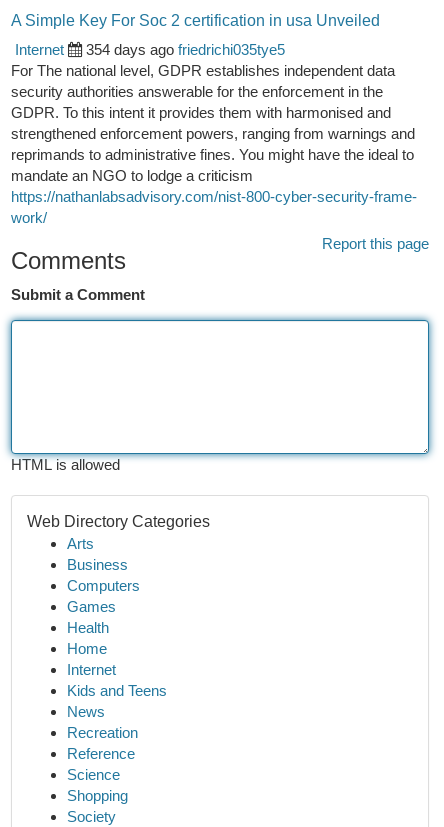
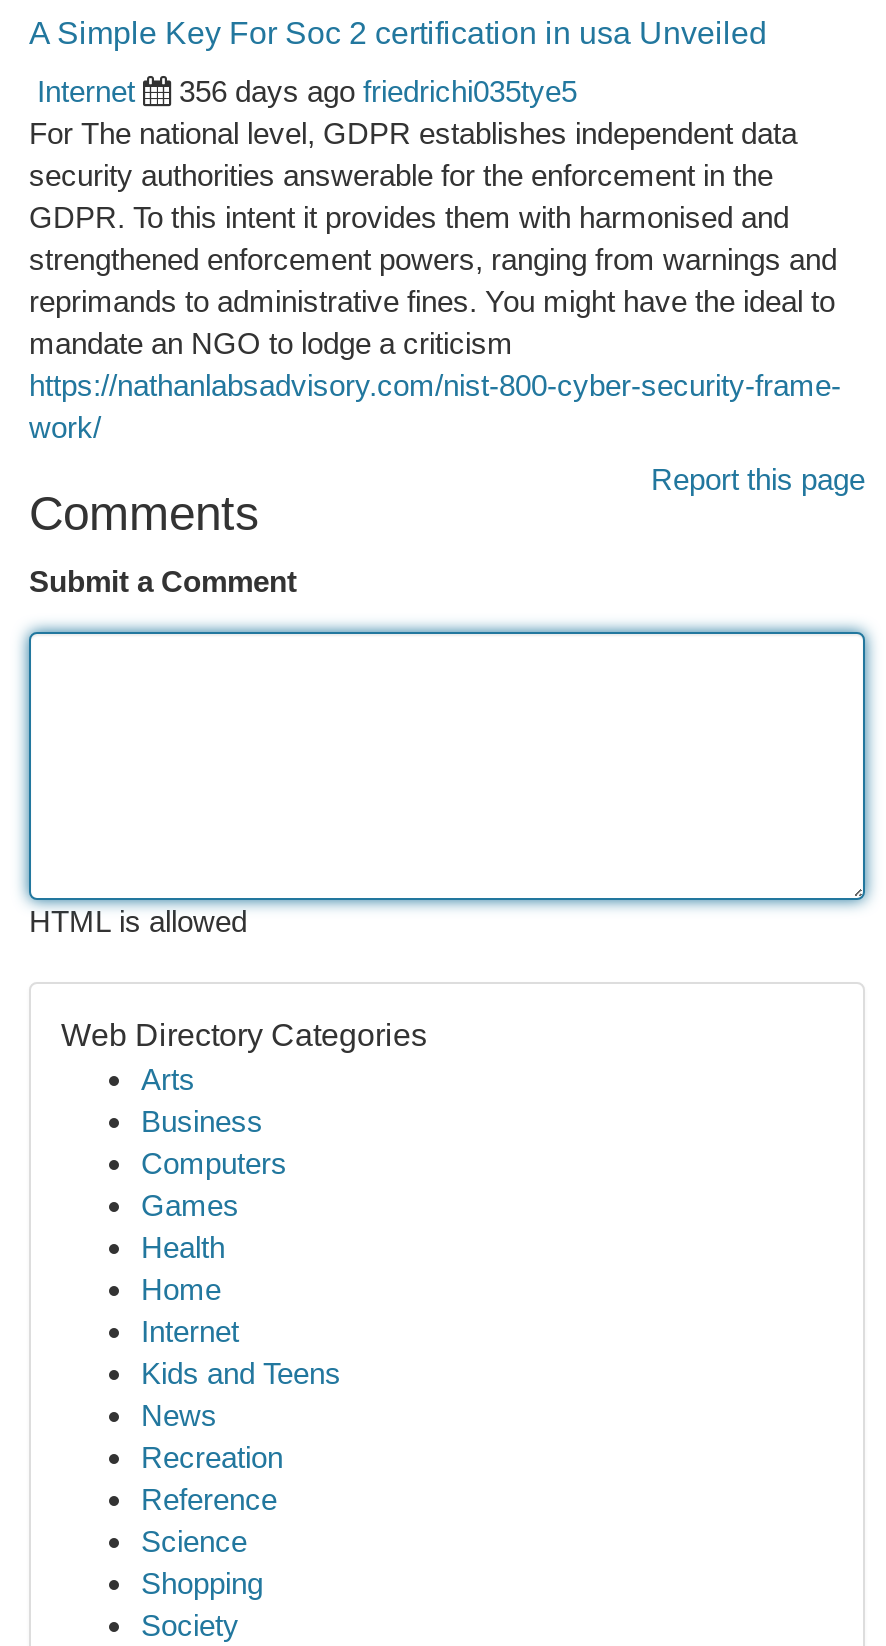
[86,41,285,58] 354 days ago friedrichi035tye5 -> [179,74,577,108] 356 days ago friedrichi035tye5

